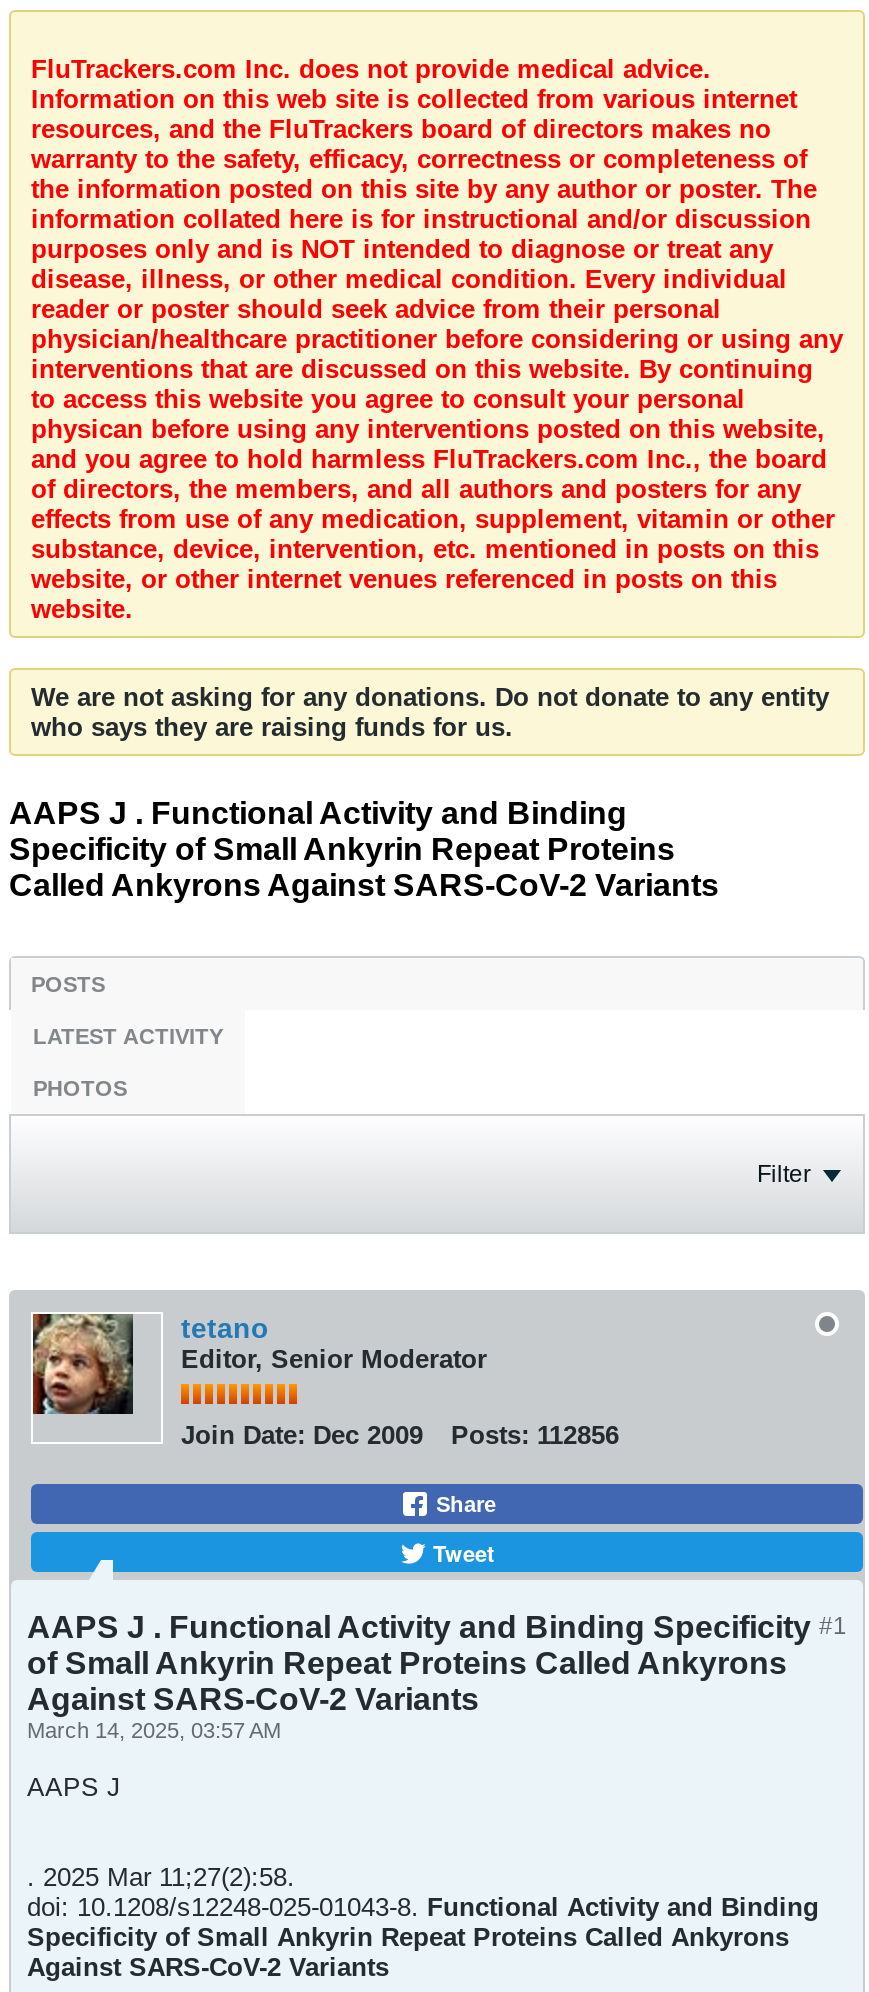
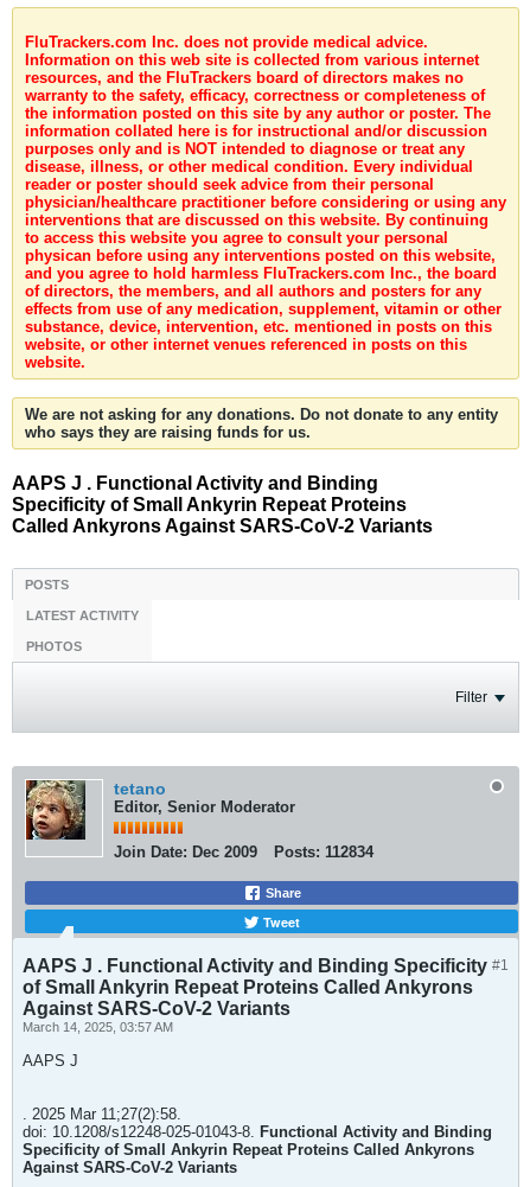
[181,1420,619,1450] Join Date: Dec 2009 Posts: 112856 -> [114,843,373,861] Join Date: Dec 2009 Posts: 112834

